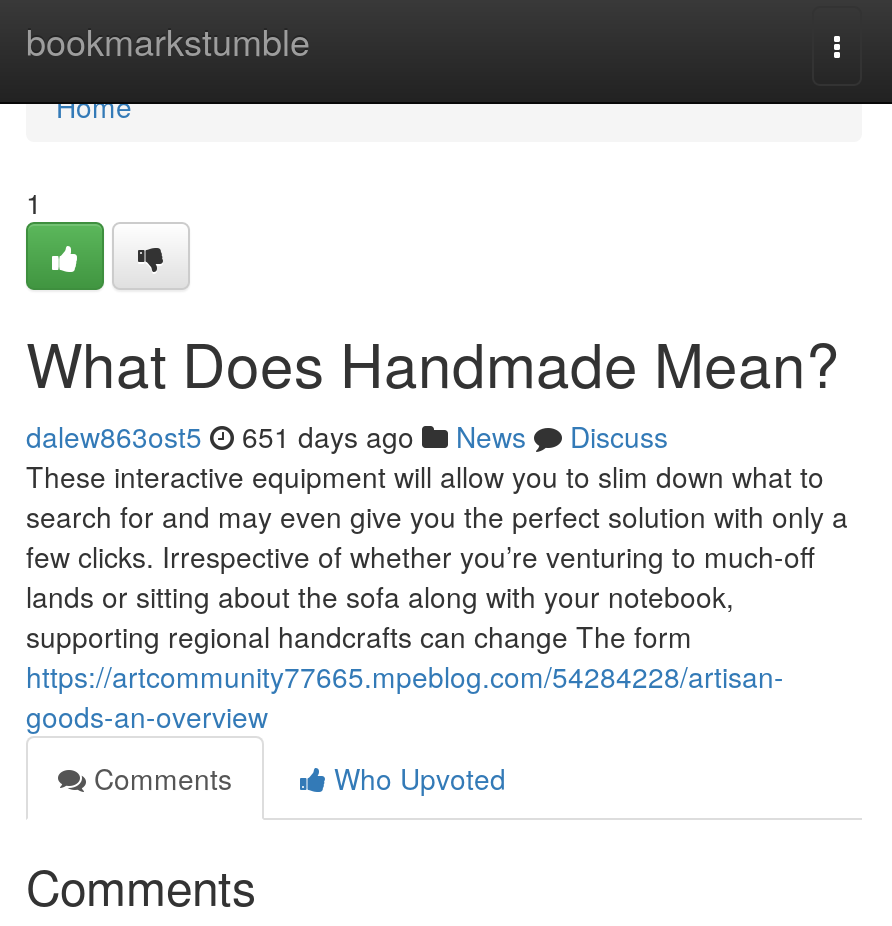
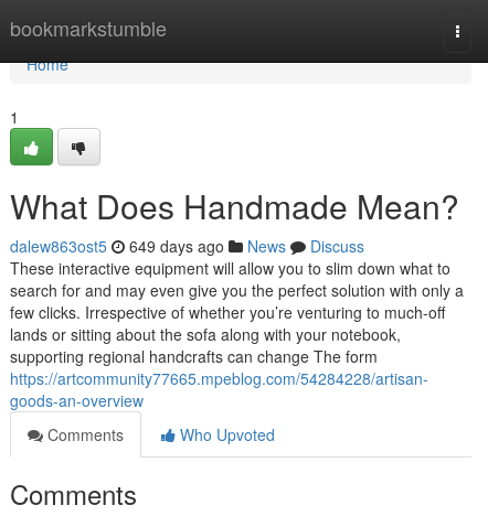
[26,416,668,456] dalew863ost5 651 days ago News Discuss -> [10,235,364,257] dalew863ost5 649 days ago News Discuss

